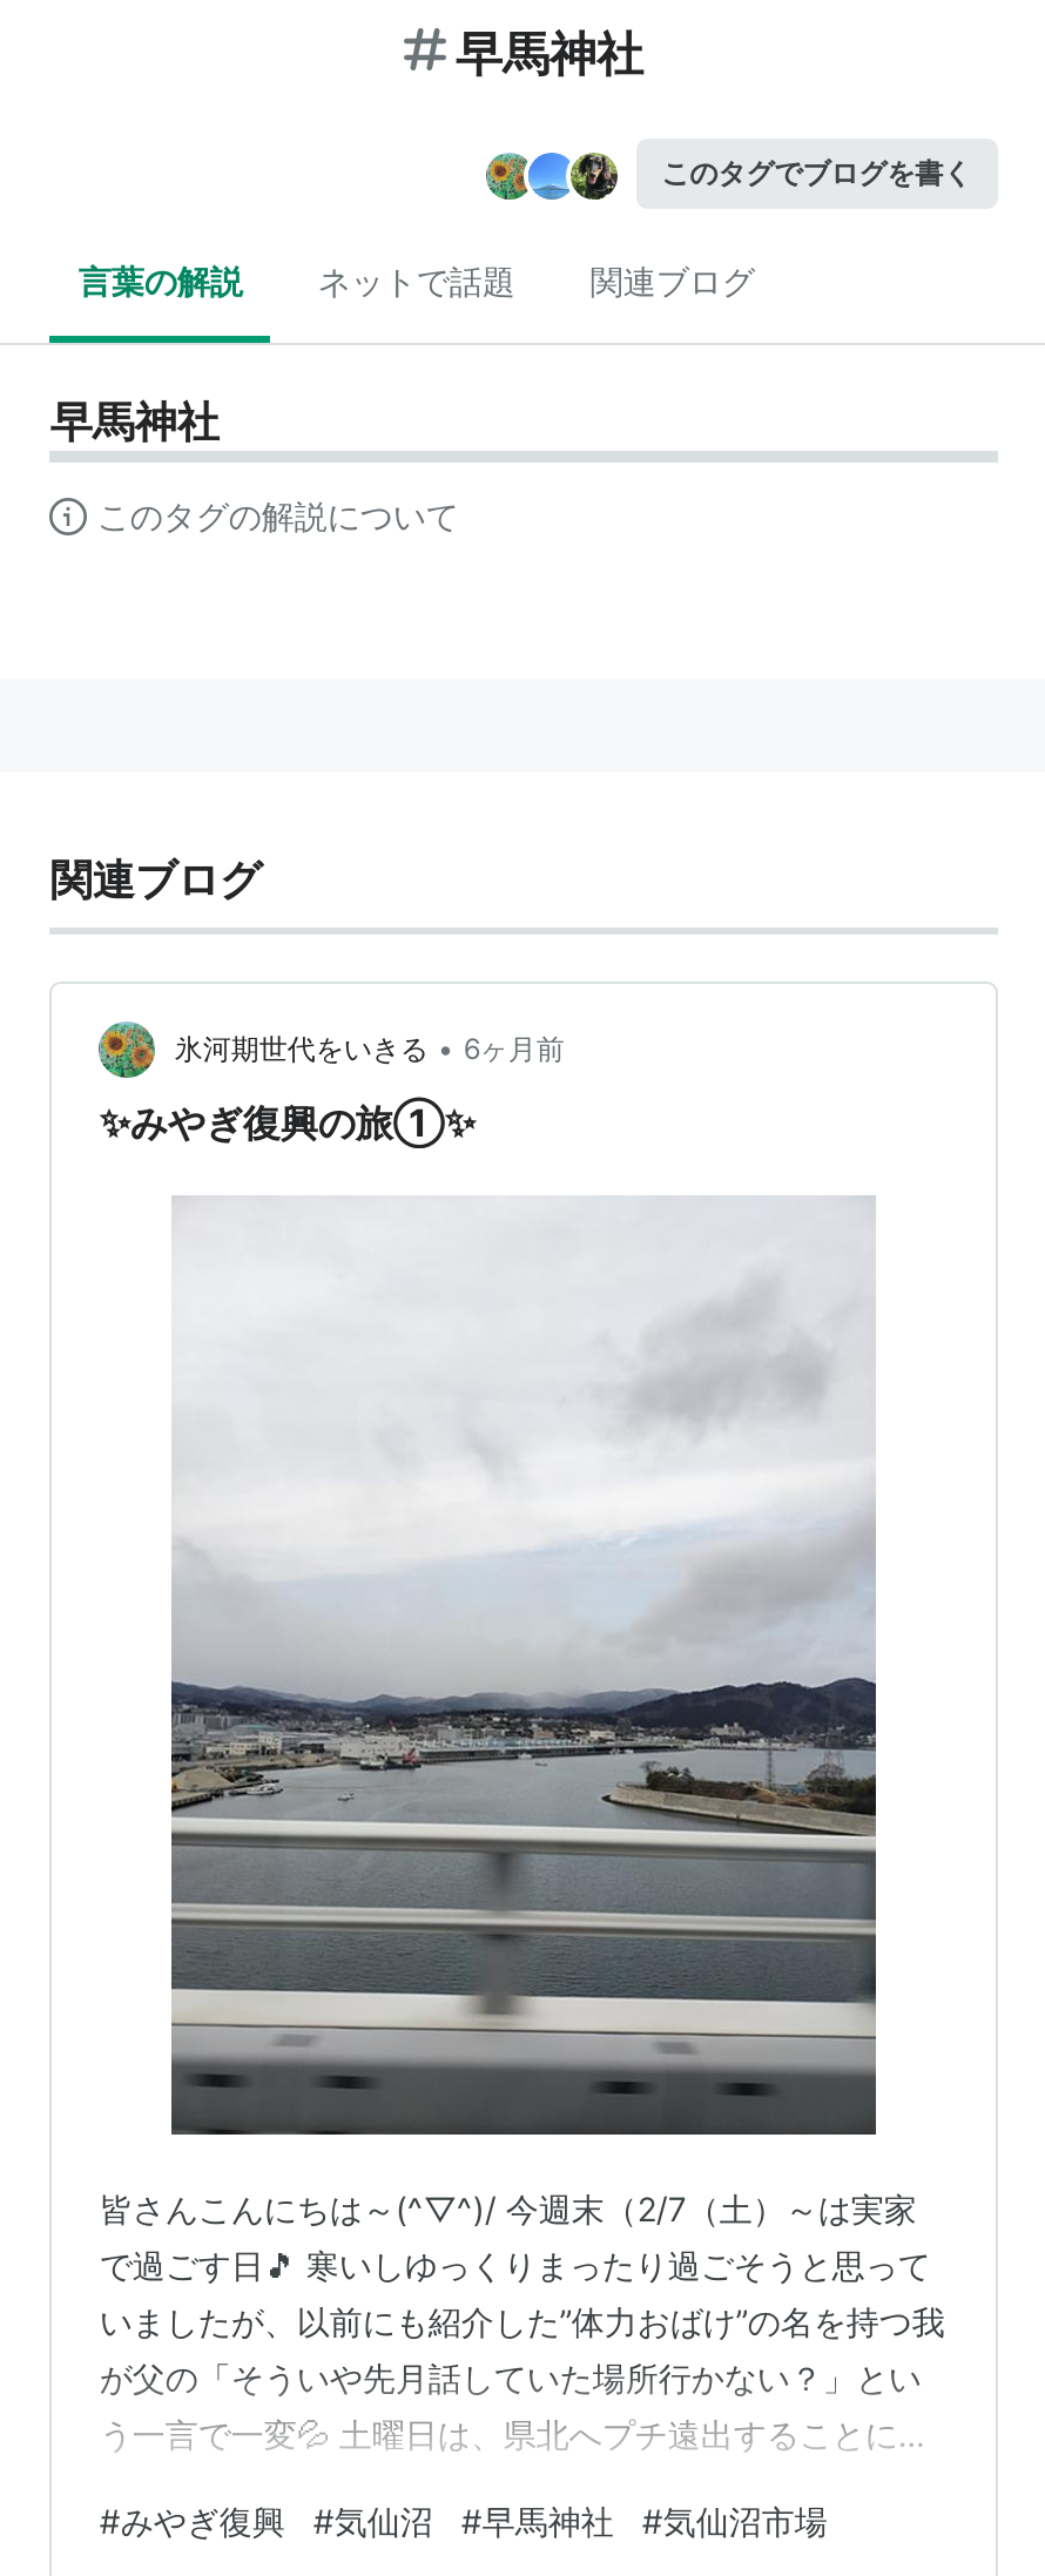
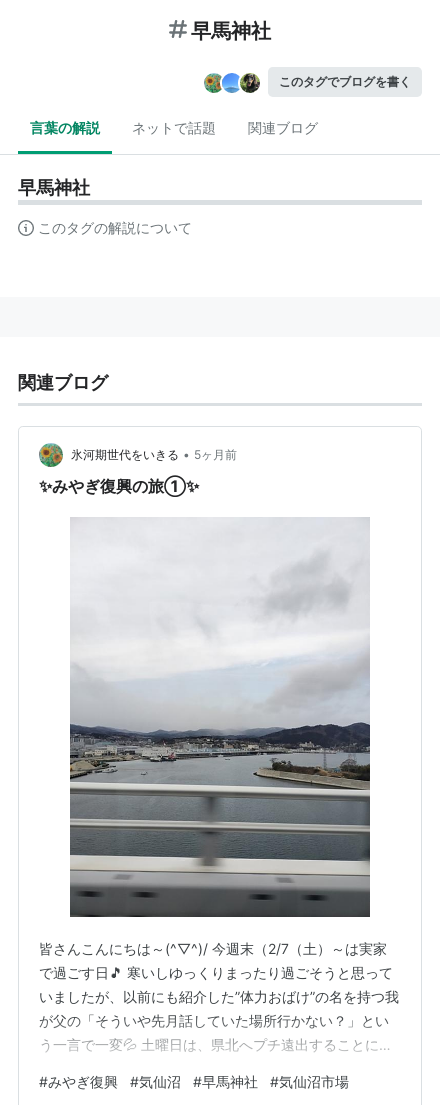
[175,1030,565,1067] 氷河期世代をいきる • 6ヶ月前 -> [71,447,237,462] 氷河期世代をいきる • 5ヶ月前

